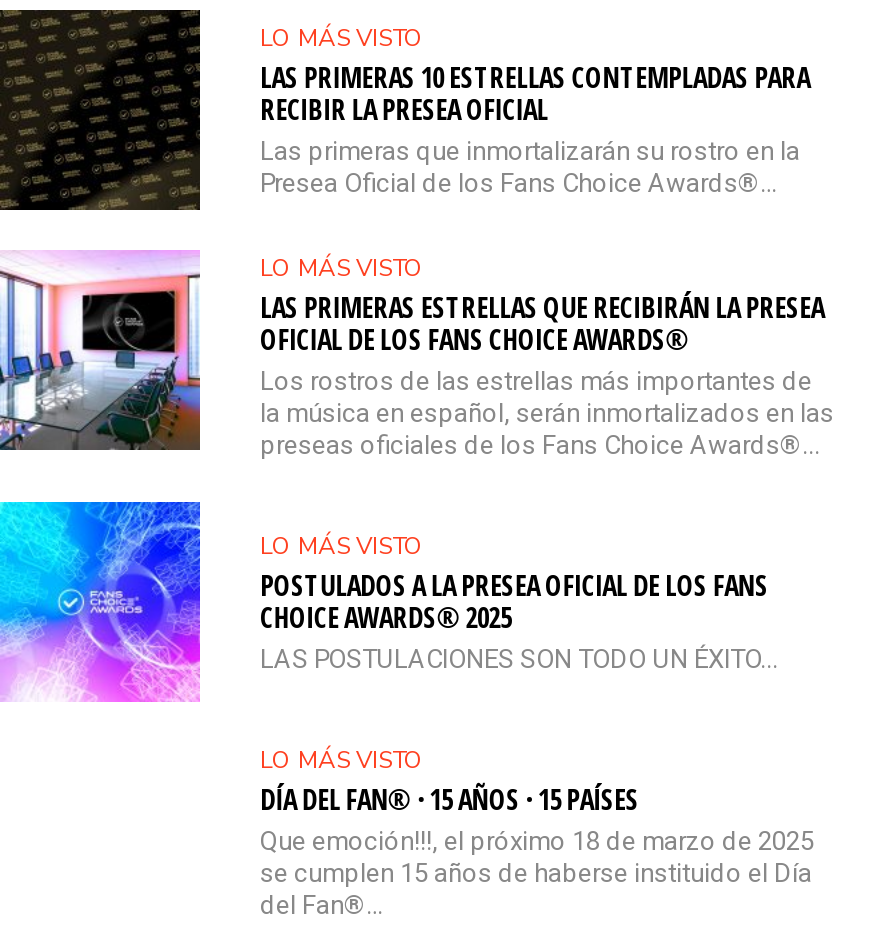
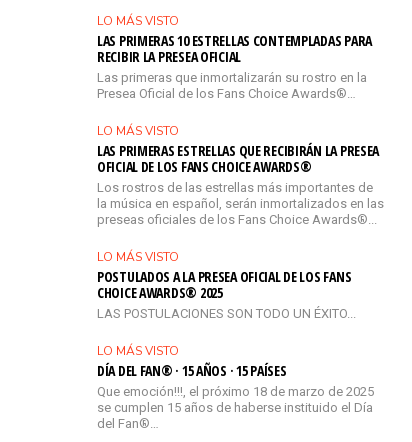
[6,8,202,212] [image] -> none
[6,250,202,452] [image] -> none
[6,500,202,704] [image] -> none

